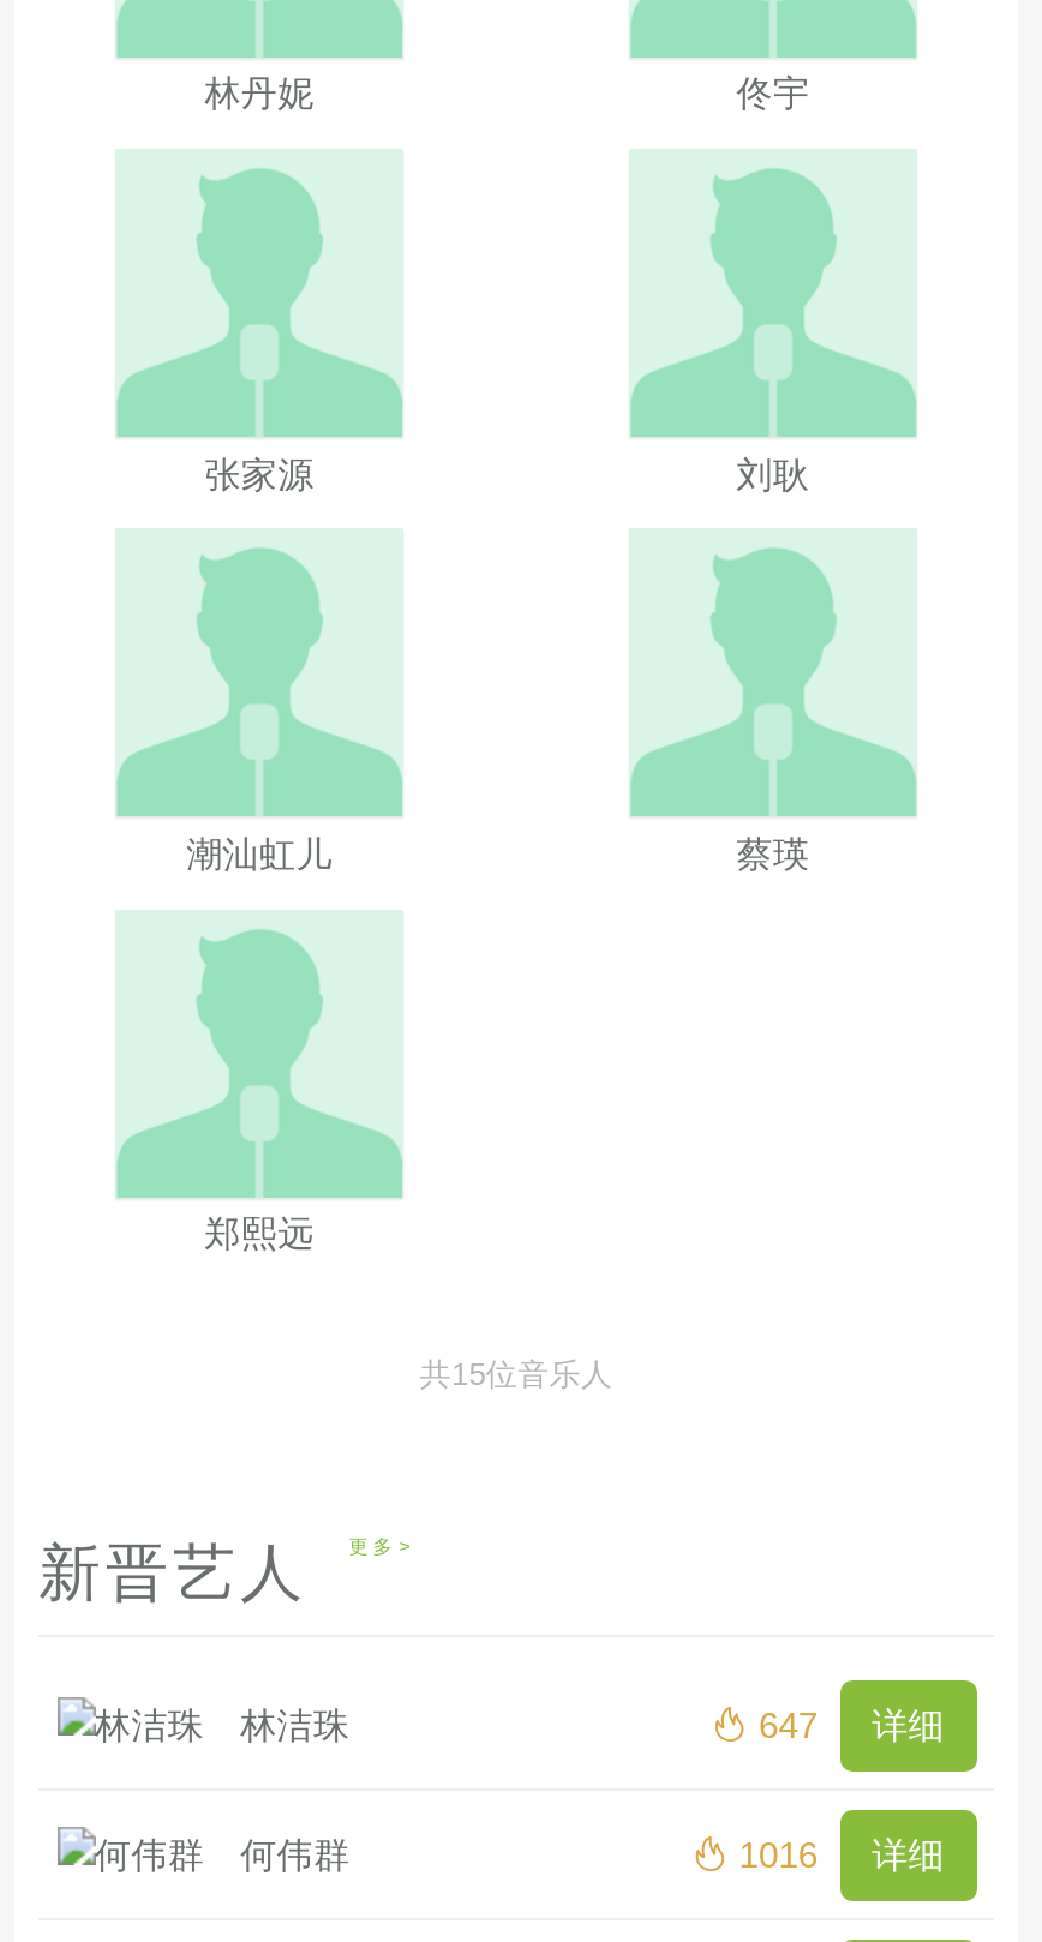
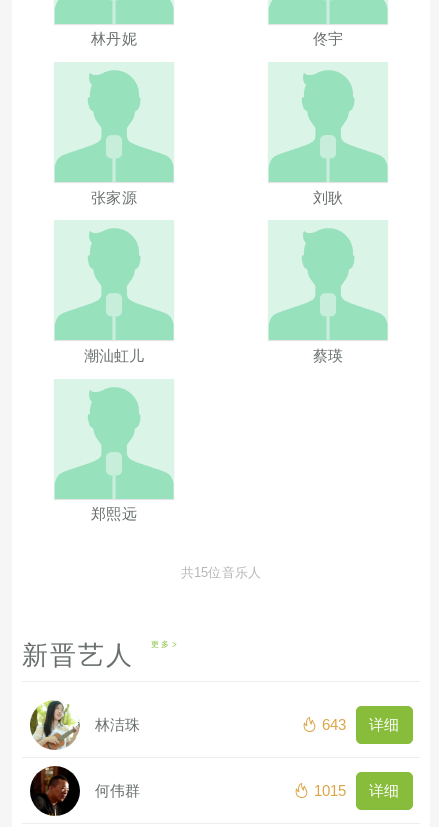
[55,1680,178,1757] [image] -> [30,699,79,751] [image]
[748,1704,945,1745] 647 详细 -> [318,716,399,733] 643 详细
[55,1824,178,1916] [image] -> [30,765,80,817] [image]
[728,1833,945,1874] 1016 详细 -> [309,782,399,799] 1015 详细

